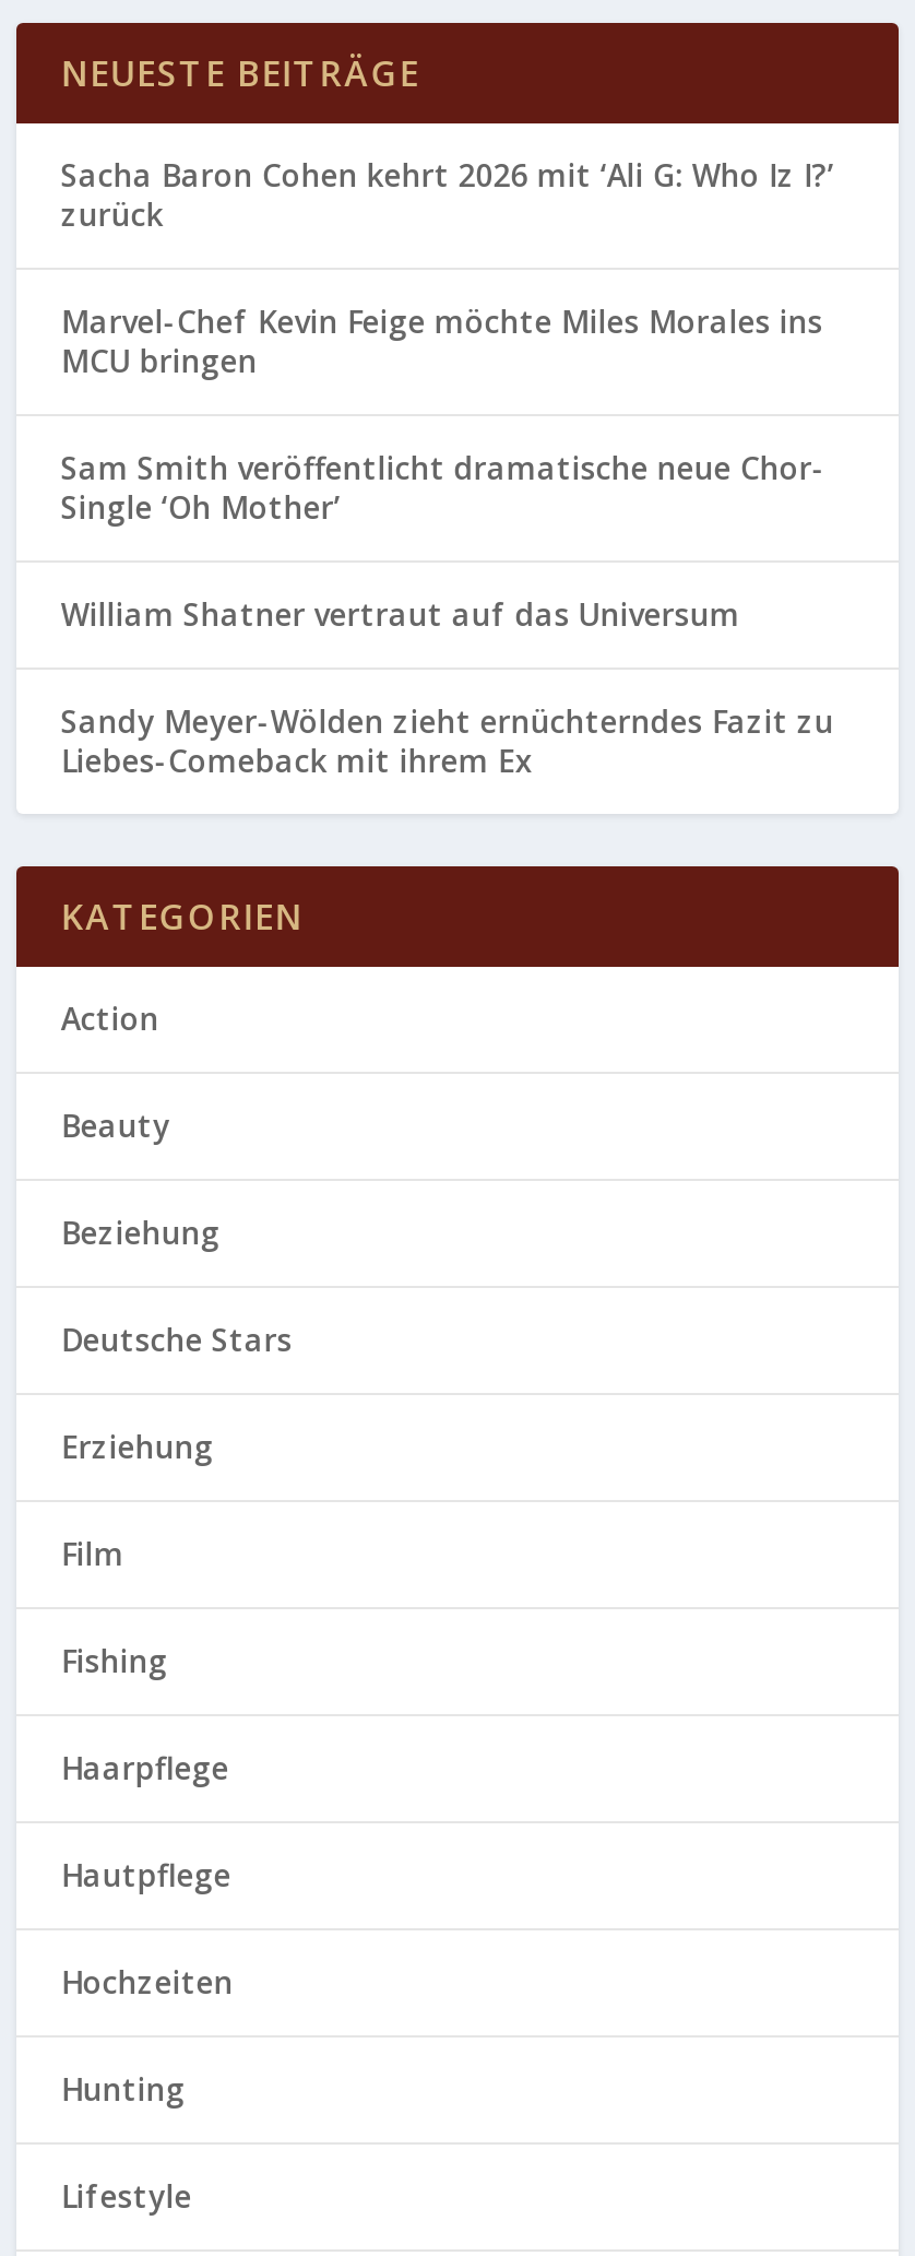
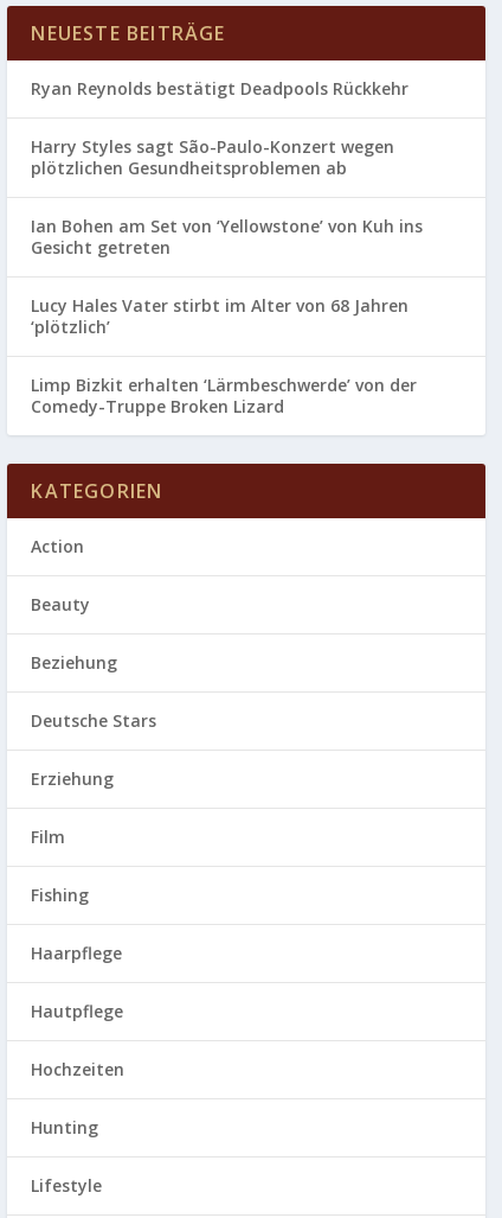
[61,154,834,235] Sacha Baron Cohen kehrt 2026 mit ‘Ali G: Who Iz I?’ | zurück -> [31,77,409,100] Ryan Reynolds bestätigt Deadpools Rückkehr
[61,300,823,381] Marvel-Chef Kevin Feige möchte Miles Morales ins | MCU bringen -> [31,135,395,179] Harry Styles sagt São-Paulo-Konzert wegen | plötzlichen Gesundheitsproblemen ab
[61,447,825,528] Sam Smith veröffentlicht dramatische neue Chor- | Single ‘Oh Mother’ -> [31,215,423,259] Ian Bohen am Set von ‘Yellowstone’ von Kuh ins | Gesicht getreten
[61,593,740,635] William Shatner vertraut auf das Universum -> [31,294,409,338] Lucy Hales Vater stirbt im Alter von 68 Jahren | ‘plötzlich’
[61,700,834,781] Sandy Meyer-Wölden zieht ernüchterndes Fazit zu | Liebes-Comeback mit ihrem Ex -> [31,374,417,417] Limp Bizkit erhalten ‘Lärmbeschwerde’ von der | Comedy-Truppe Broken Lizard

